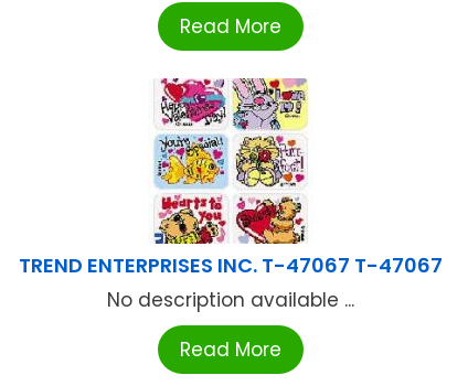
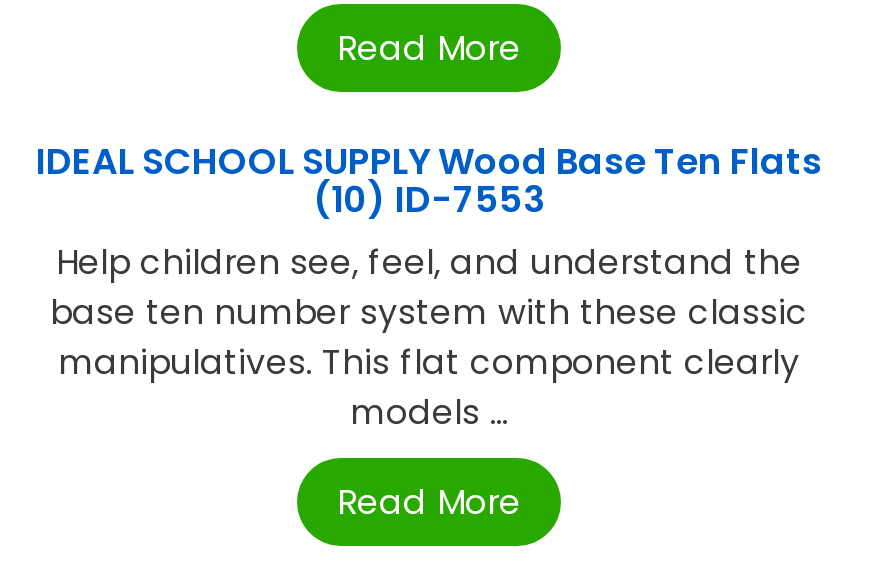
[19,252,443,313] TREND ENTERPRISES INC. T-47067 T-47067 | No description available ... -> [36,136,822,436] IDEAL SCHOOL SUPPLY Wood Base Ten Flats | (10) ID-7553 | Help children see, feel, and understand the | base ten number system with these classic | manipulatives. This flat component clearly | models ...

